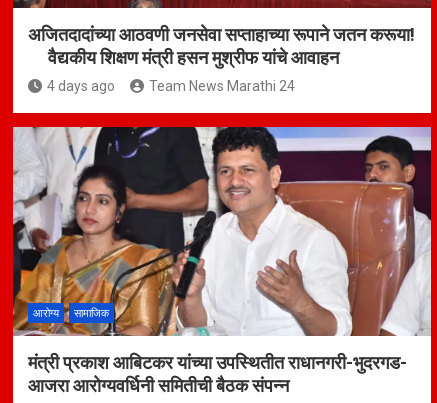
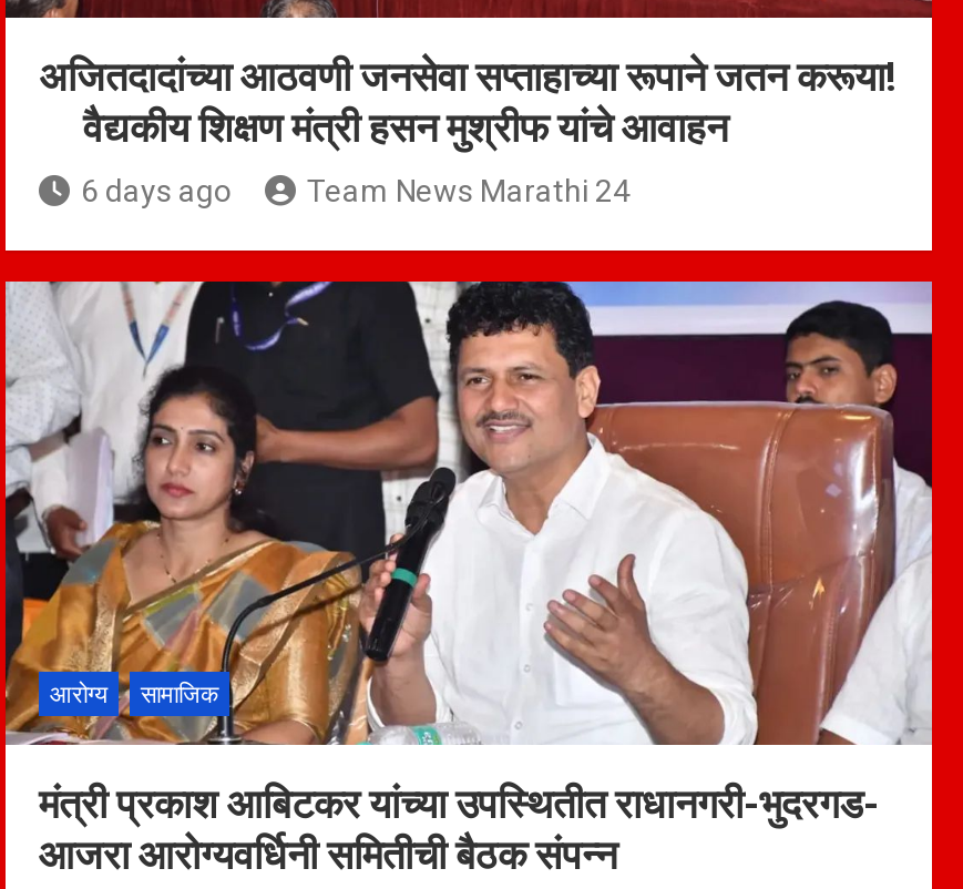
[47,78,115,94] 4 days ago -> [81,174,232,209] 6 days ago

